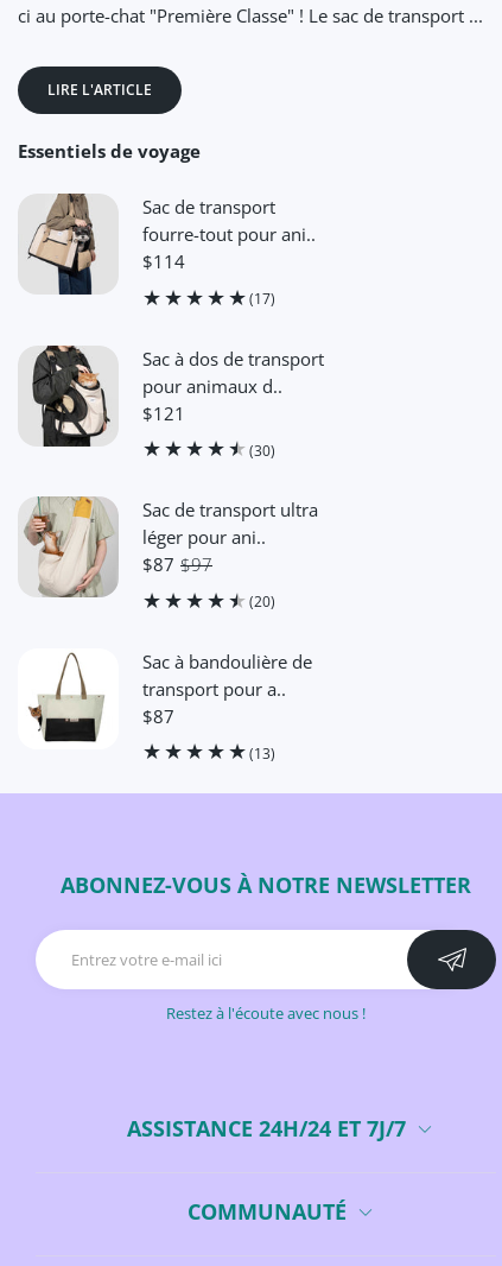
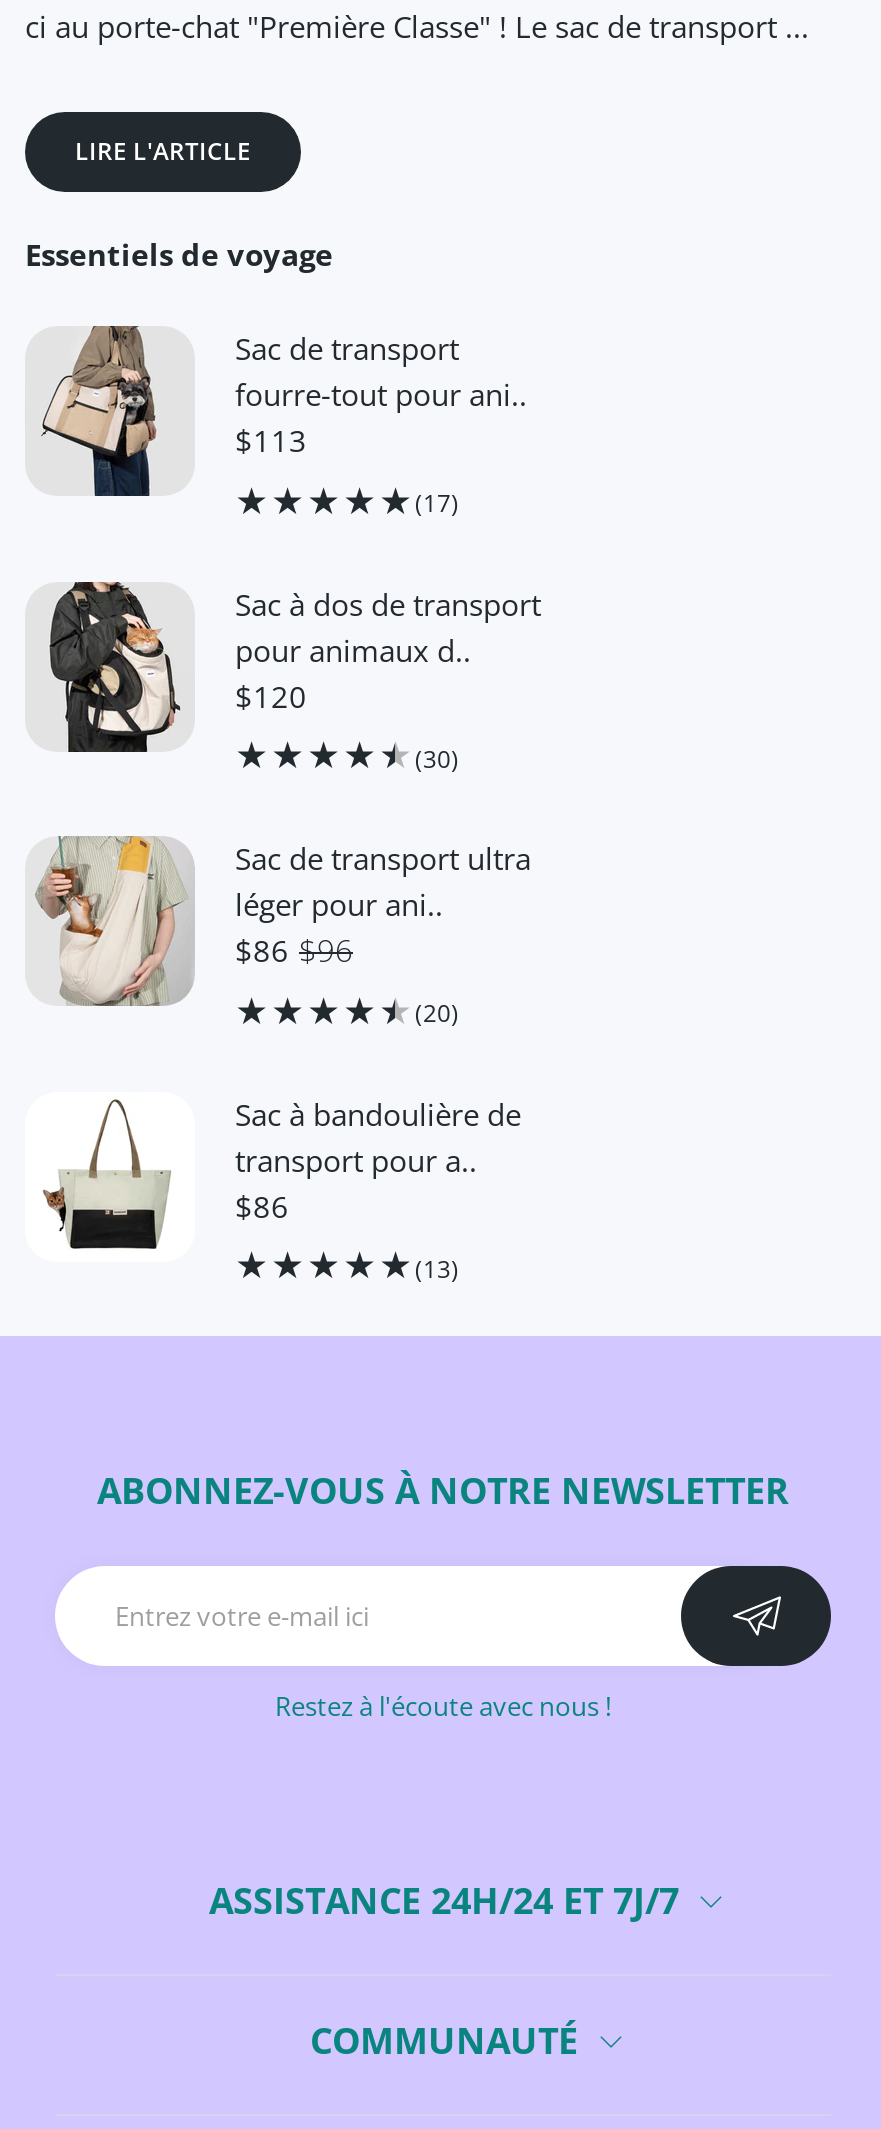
[142,250,185,274] $114 -> [235,421,307,461] $113
[142,401,185,425] $121 -> [235,676,307,716] $120
[142,553,212,576] $87 $97 -> [235,931,353,971] $86 $96
[142,704,174,728] $87 -> [235,1186,289,1226] $86

